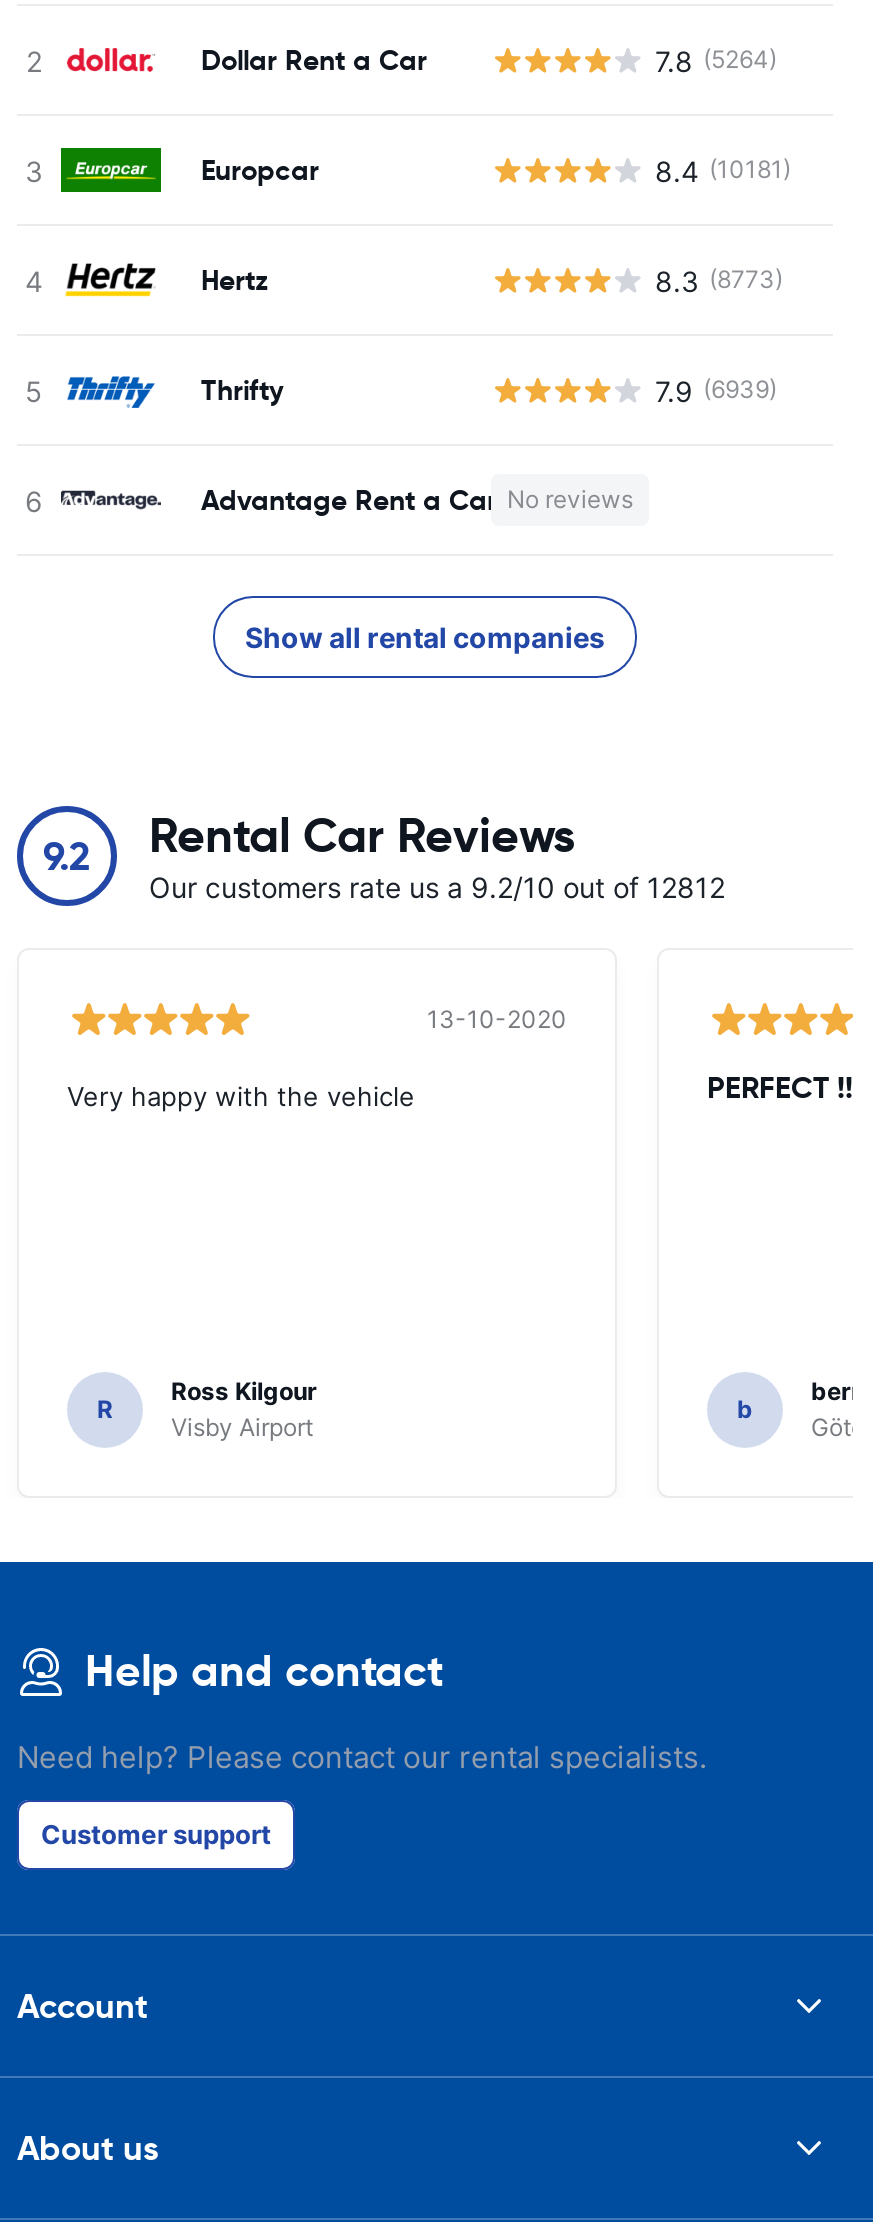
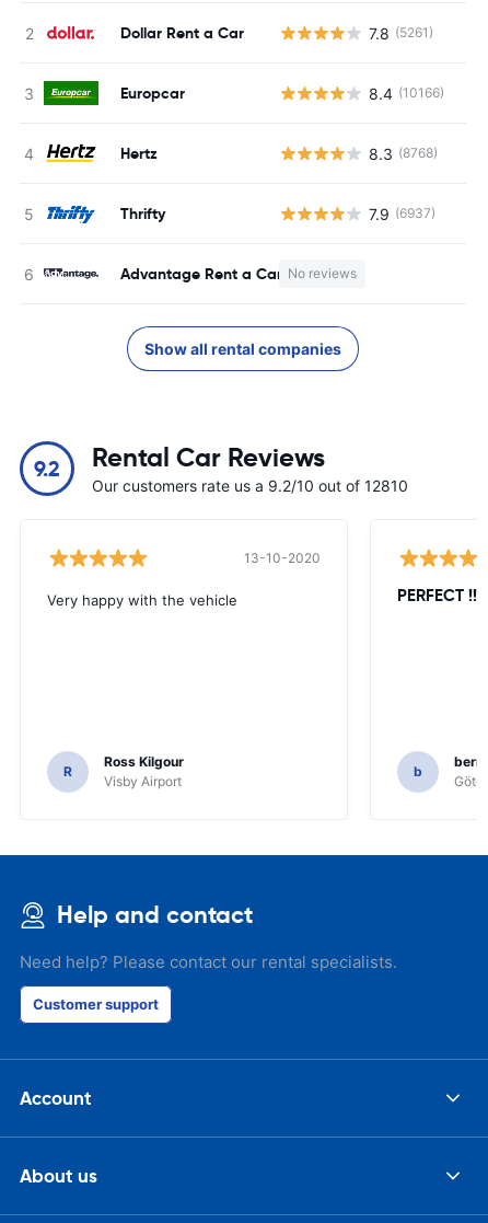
[655,43,777,77] 7.8 (5264) -> [369,24,433,42] 7.8 (5261)
[655,153,791,187] 8.4 (10181) -> [369,84,444,102] 8.4 (10166)
[655,263,783,297] 8.3 (8773) -> [369,144,438,163] 8.3 (8768)
[655,373,777,407] 7.9 (6939) -> [369,204,435,223] 7.9 (6937)
[149,870,725,904] Our customers rate us a 9.2/10 out of 12812 -> [92,476,408,495] Our customers rate us a 9.2/10 out of 12810

